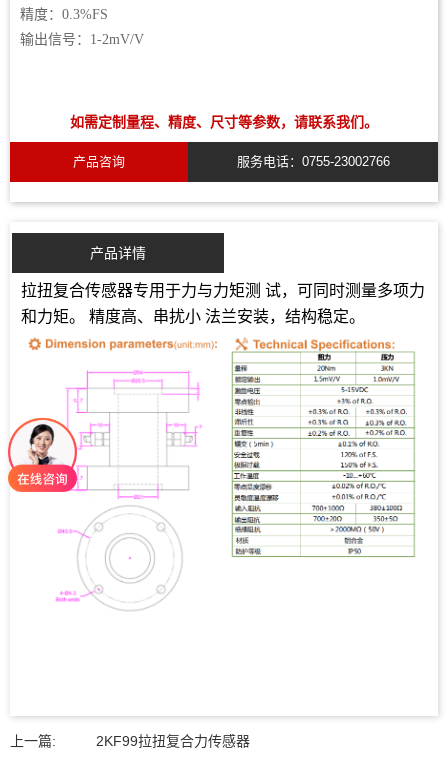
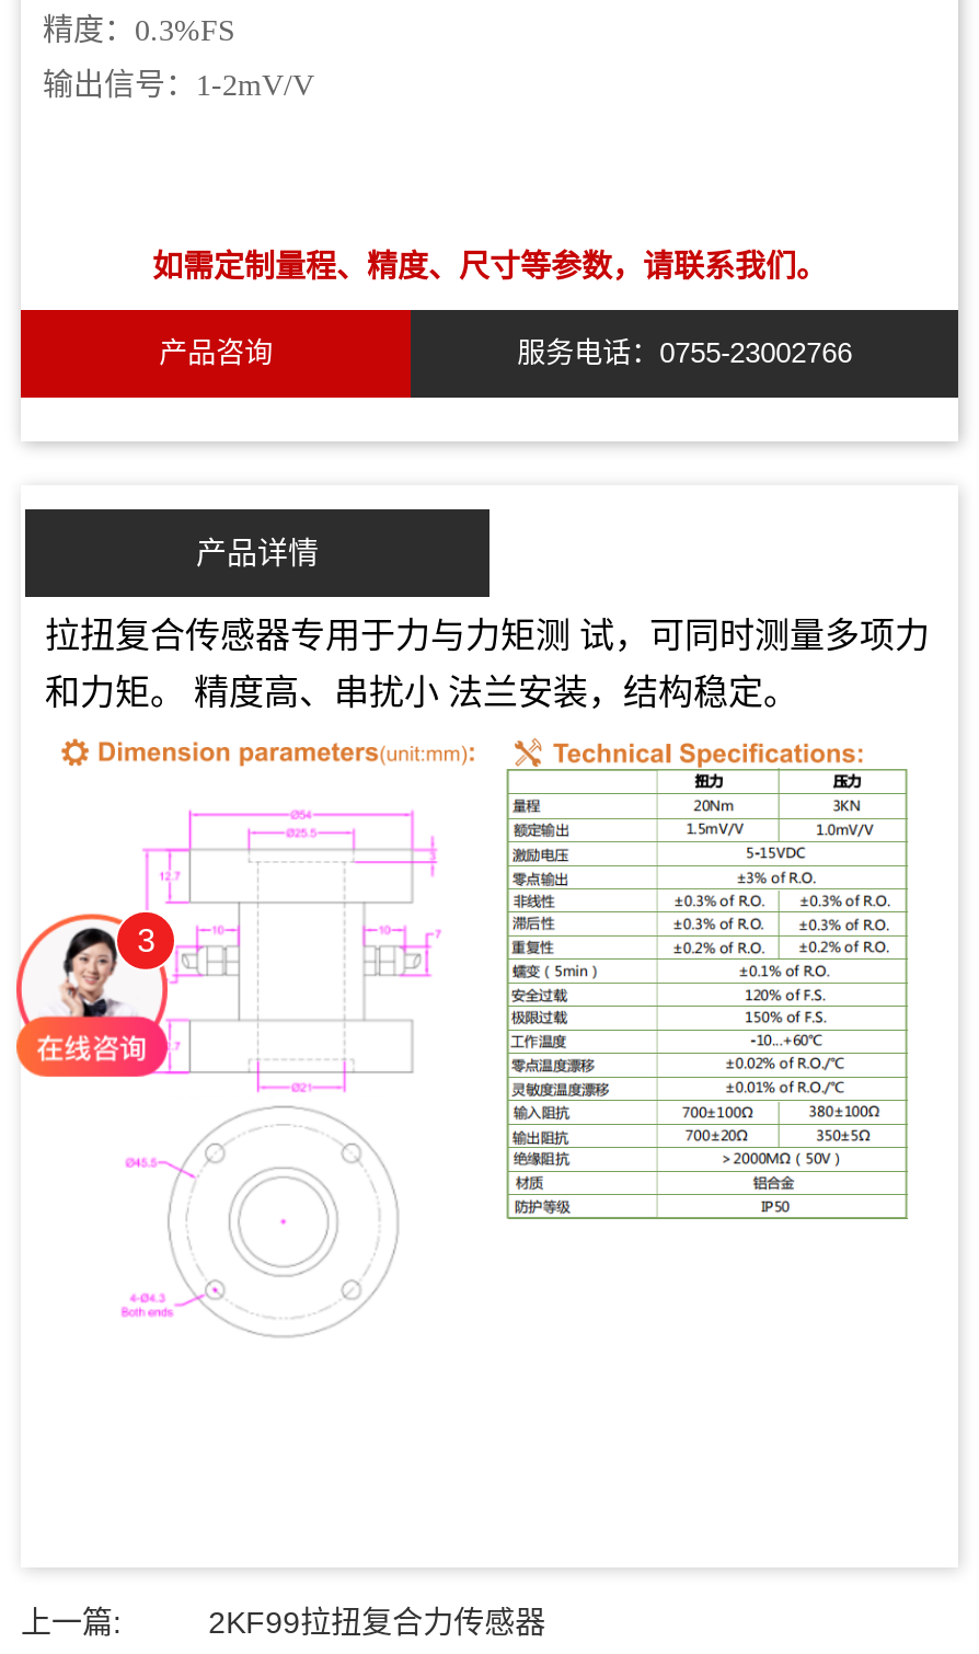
none -> [137,920,155,957] 3

